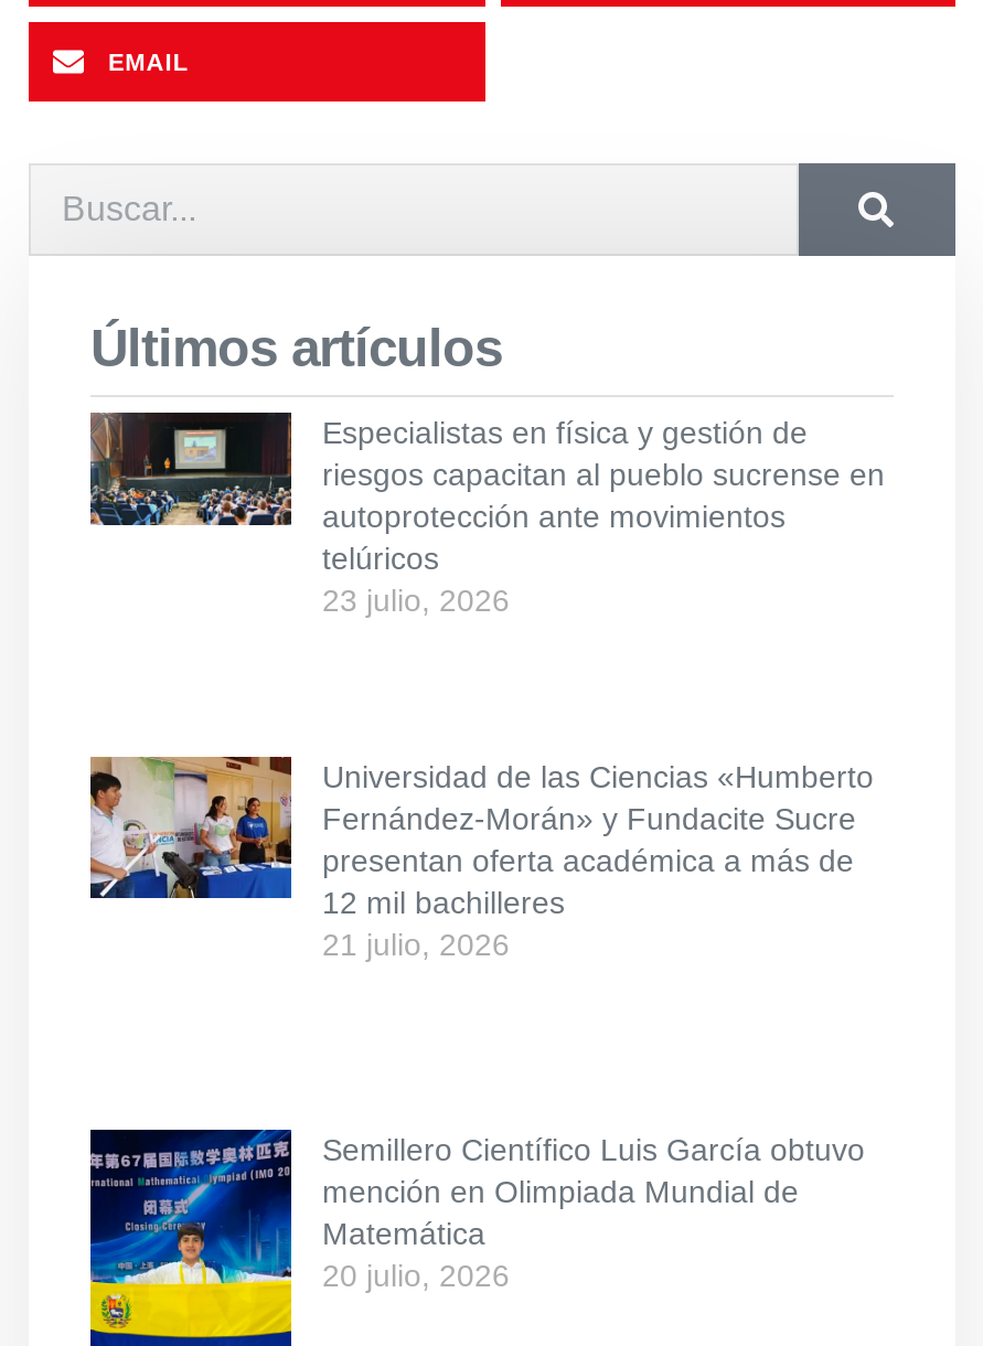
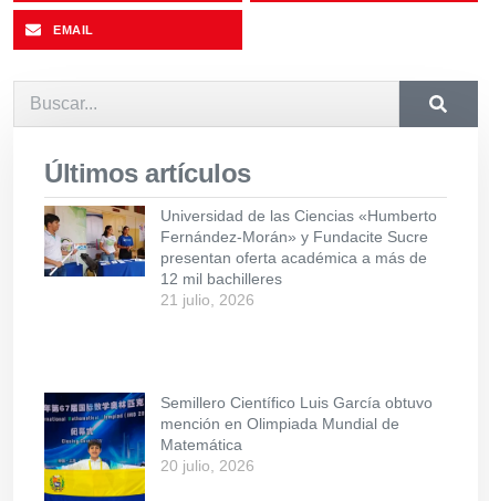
[90,410,885,618] [image] | Especialistas en física y gestión de | riesgos capacitan al pueblo sucrense en | autoprotección ante movimientos | telúricos | 23 julio, 2026 -> none

